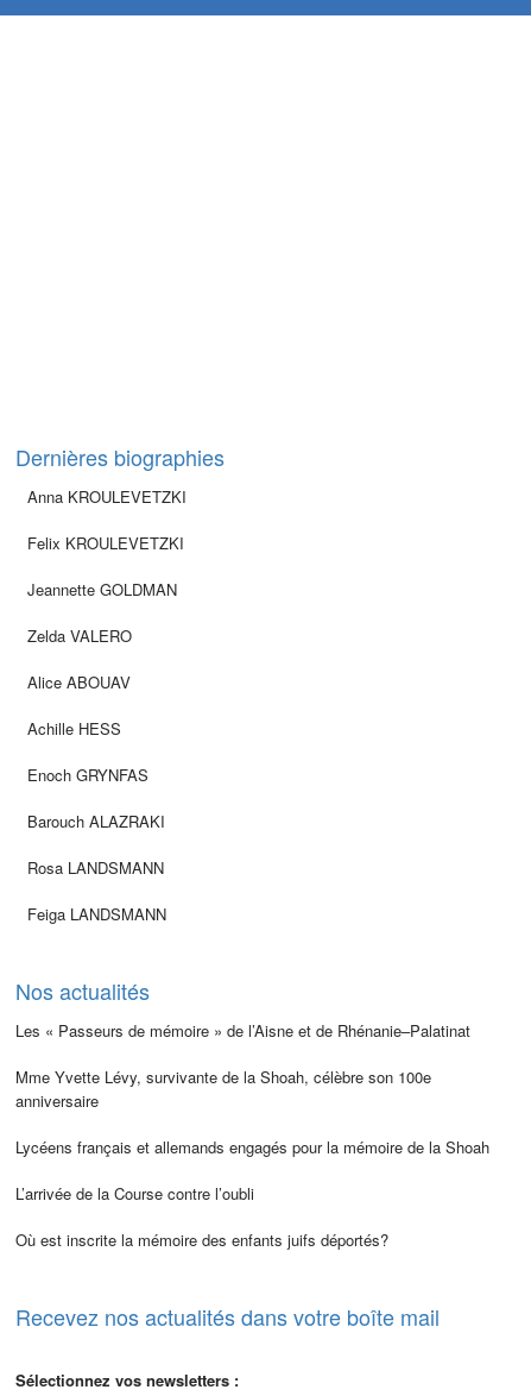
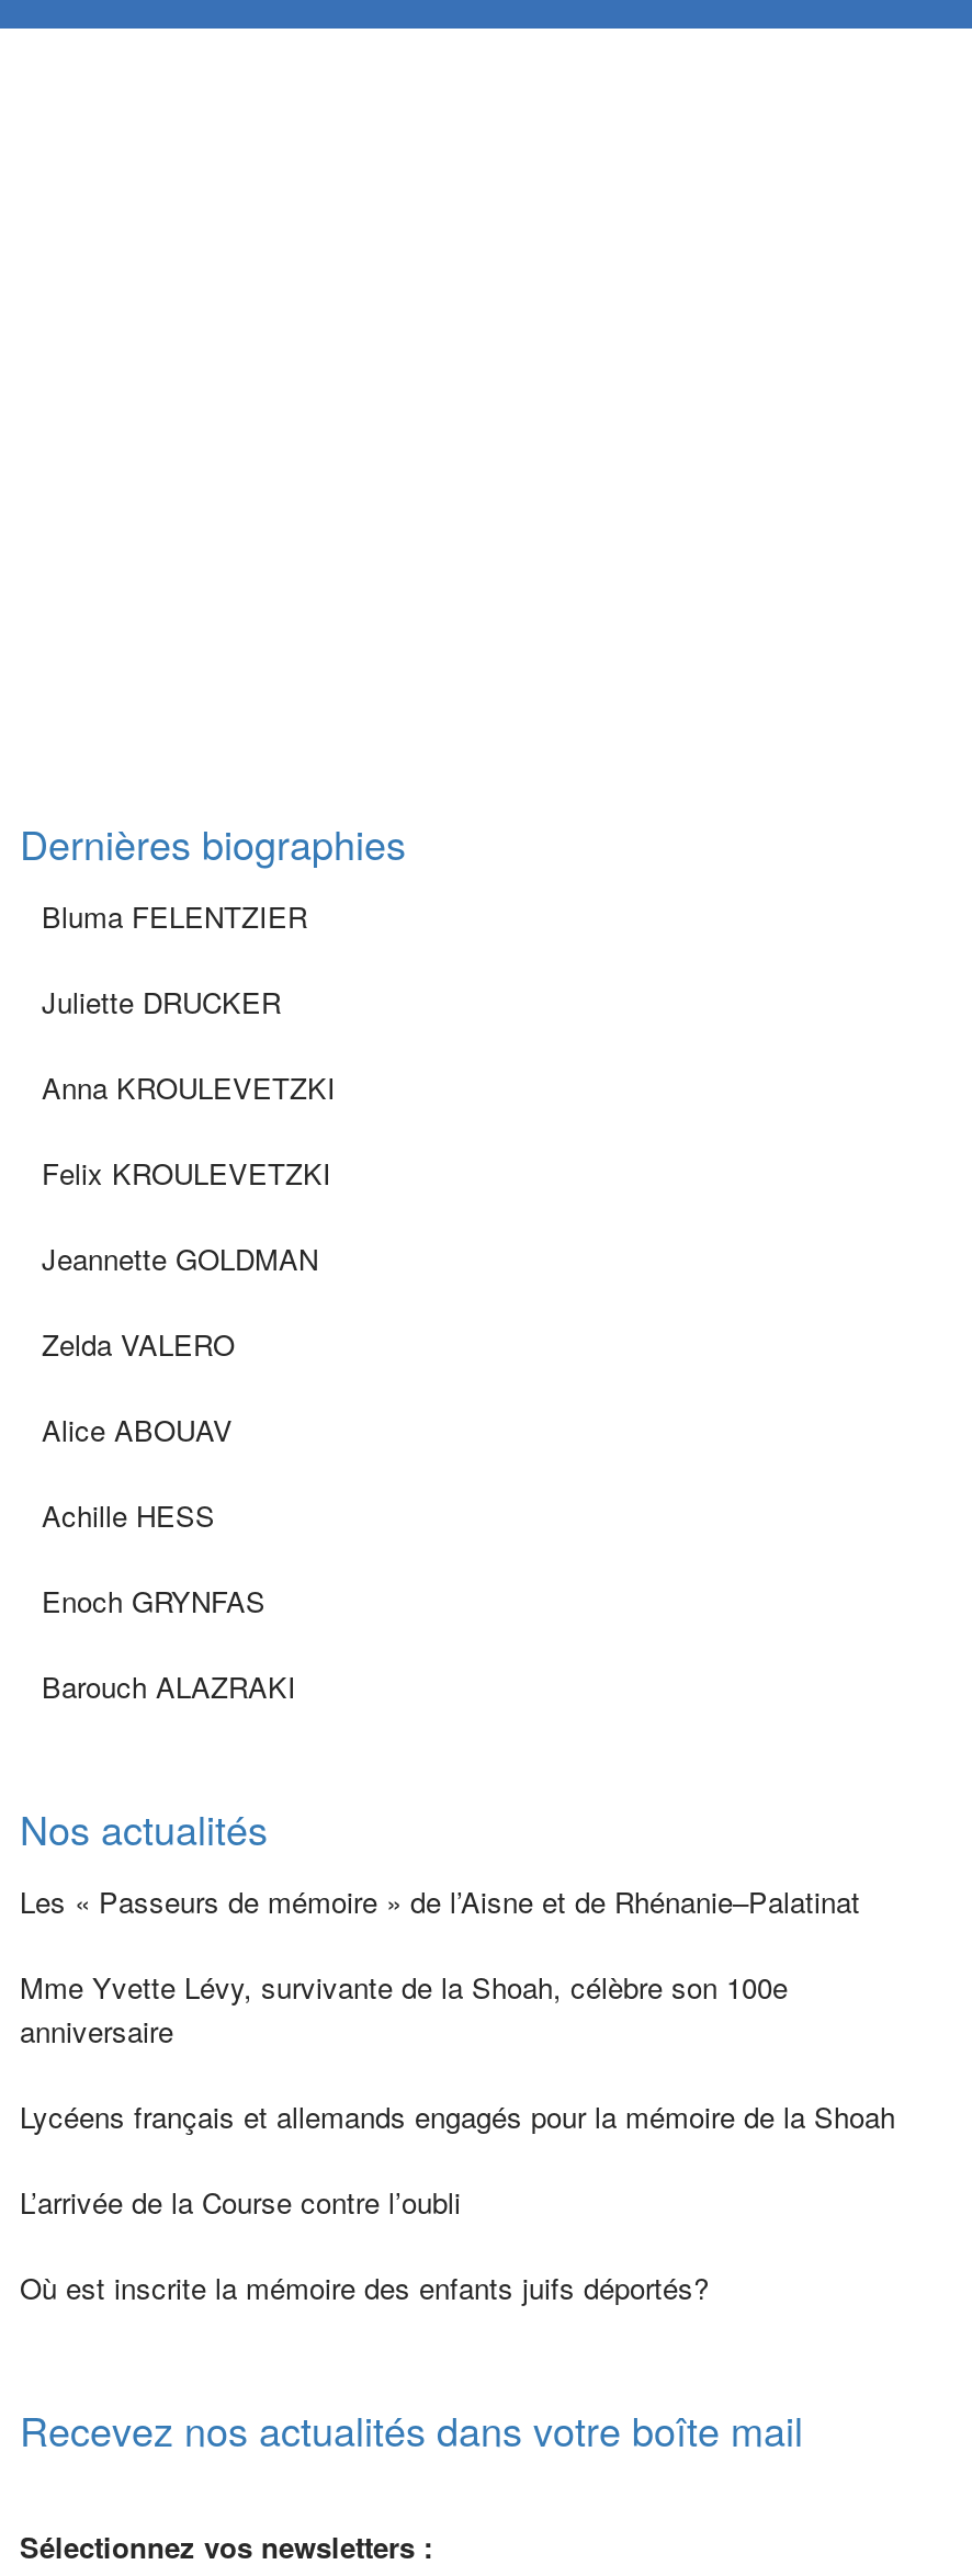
none -> [42,896,307,1023] Bluma FELENTZIER | Juliette DRUCKER
moved [27,486,187,833] -> [42,1067,336,1708]: Anna KROULEVETZKI | Felix KROULEVETZKI | Jeannette GOLDMAN | Zelda VALERO | Alice ABOUAV | Achille HESS | Enoch GRYNFAS | Barouch ALAZRAKI
[27,857,166,926] Rosa LANDSMANN | Feiga LANDSMANN -> none

